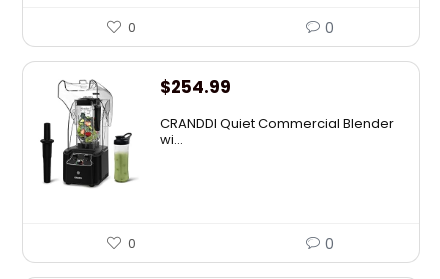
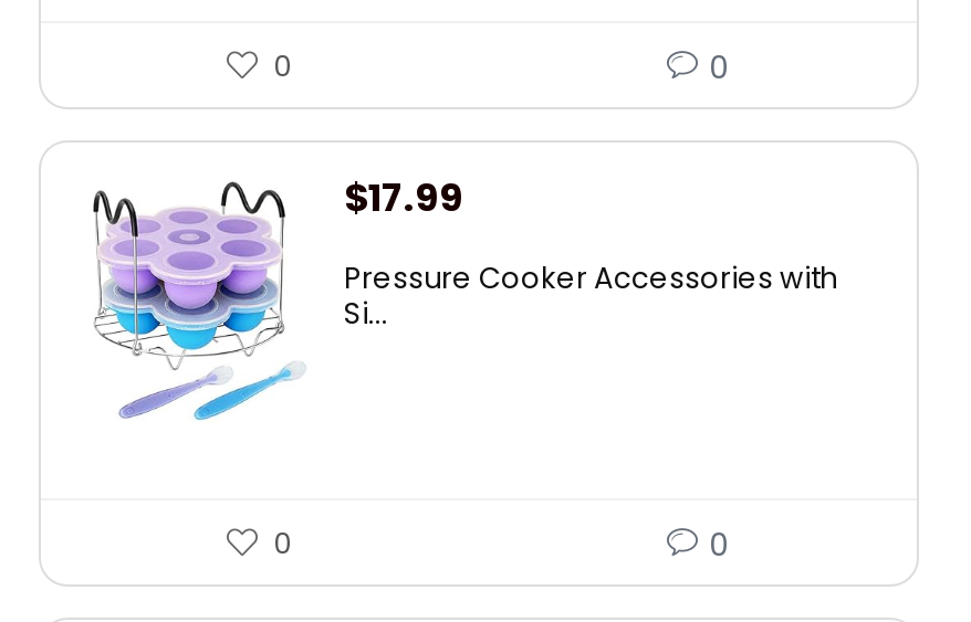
[39,75,231,189] [image] | $254.99 -> [81,172,463,421] [image] | $17.99
[160,114,394,149] CRANDDI Quiet Commercial Blender | wi... -> [344,258,837,335] Pressure Cooker Accessories with | Si...

